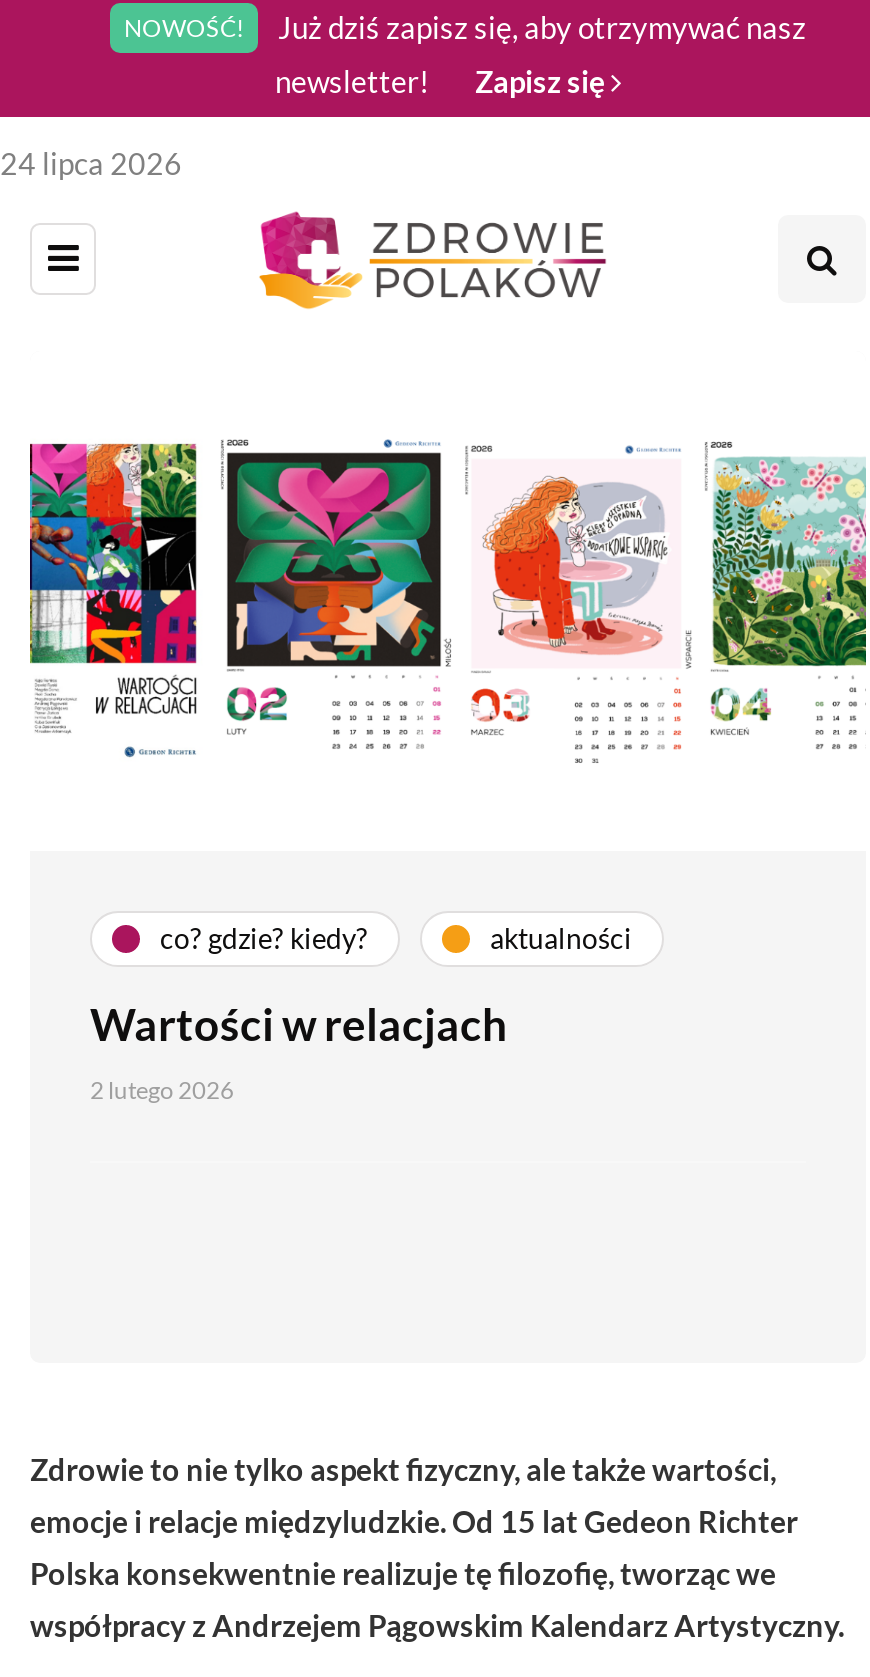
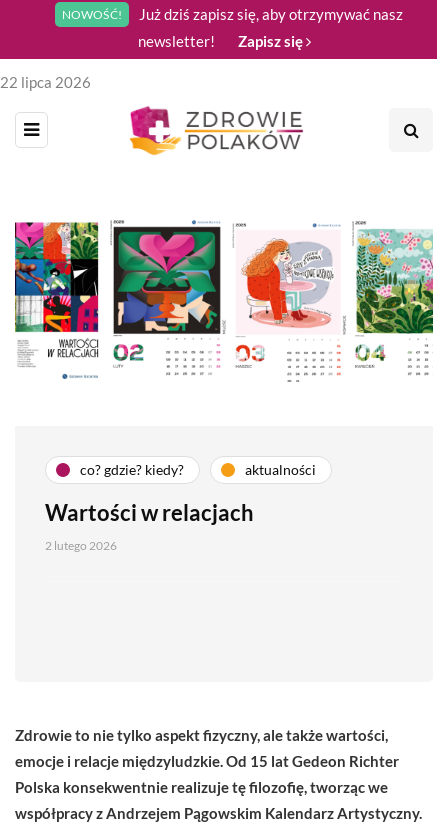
[0,145,182,181] 24 lipca 2026 -> [0,73,91,91] 22 lipca 2026

